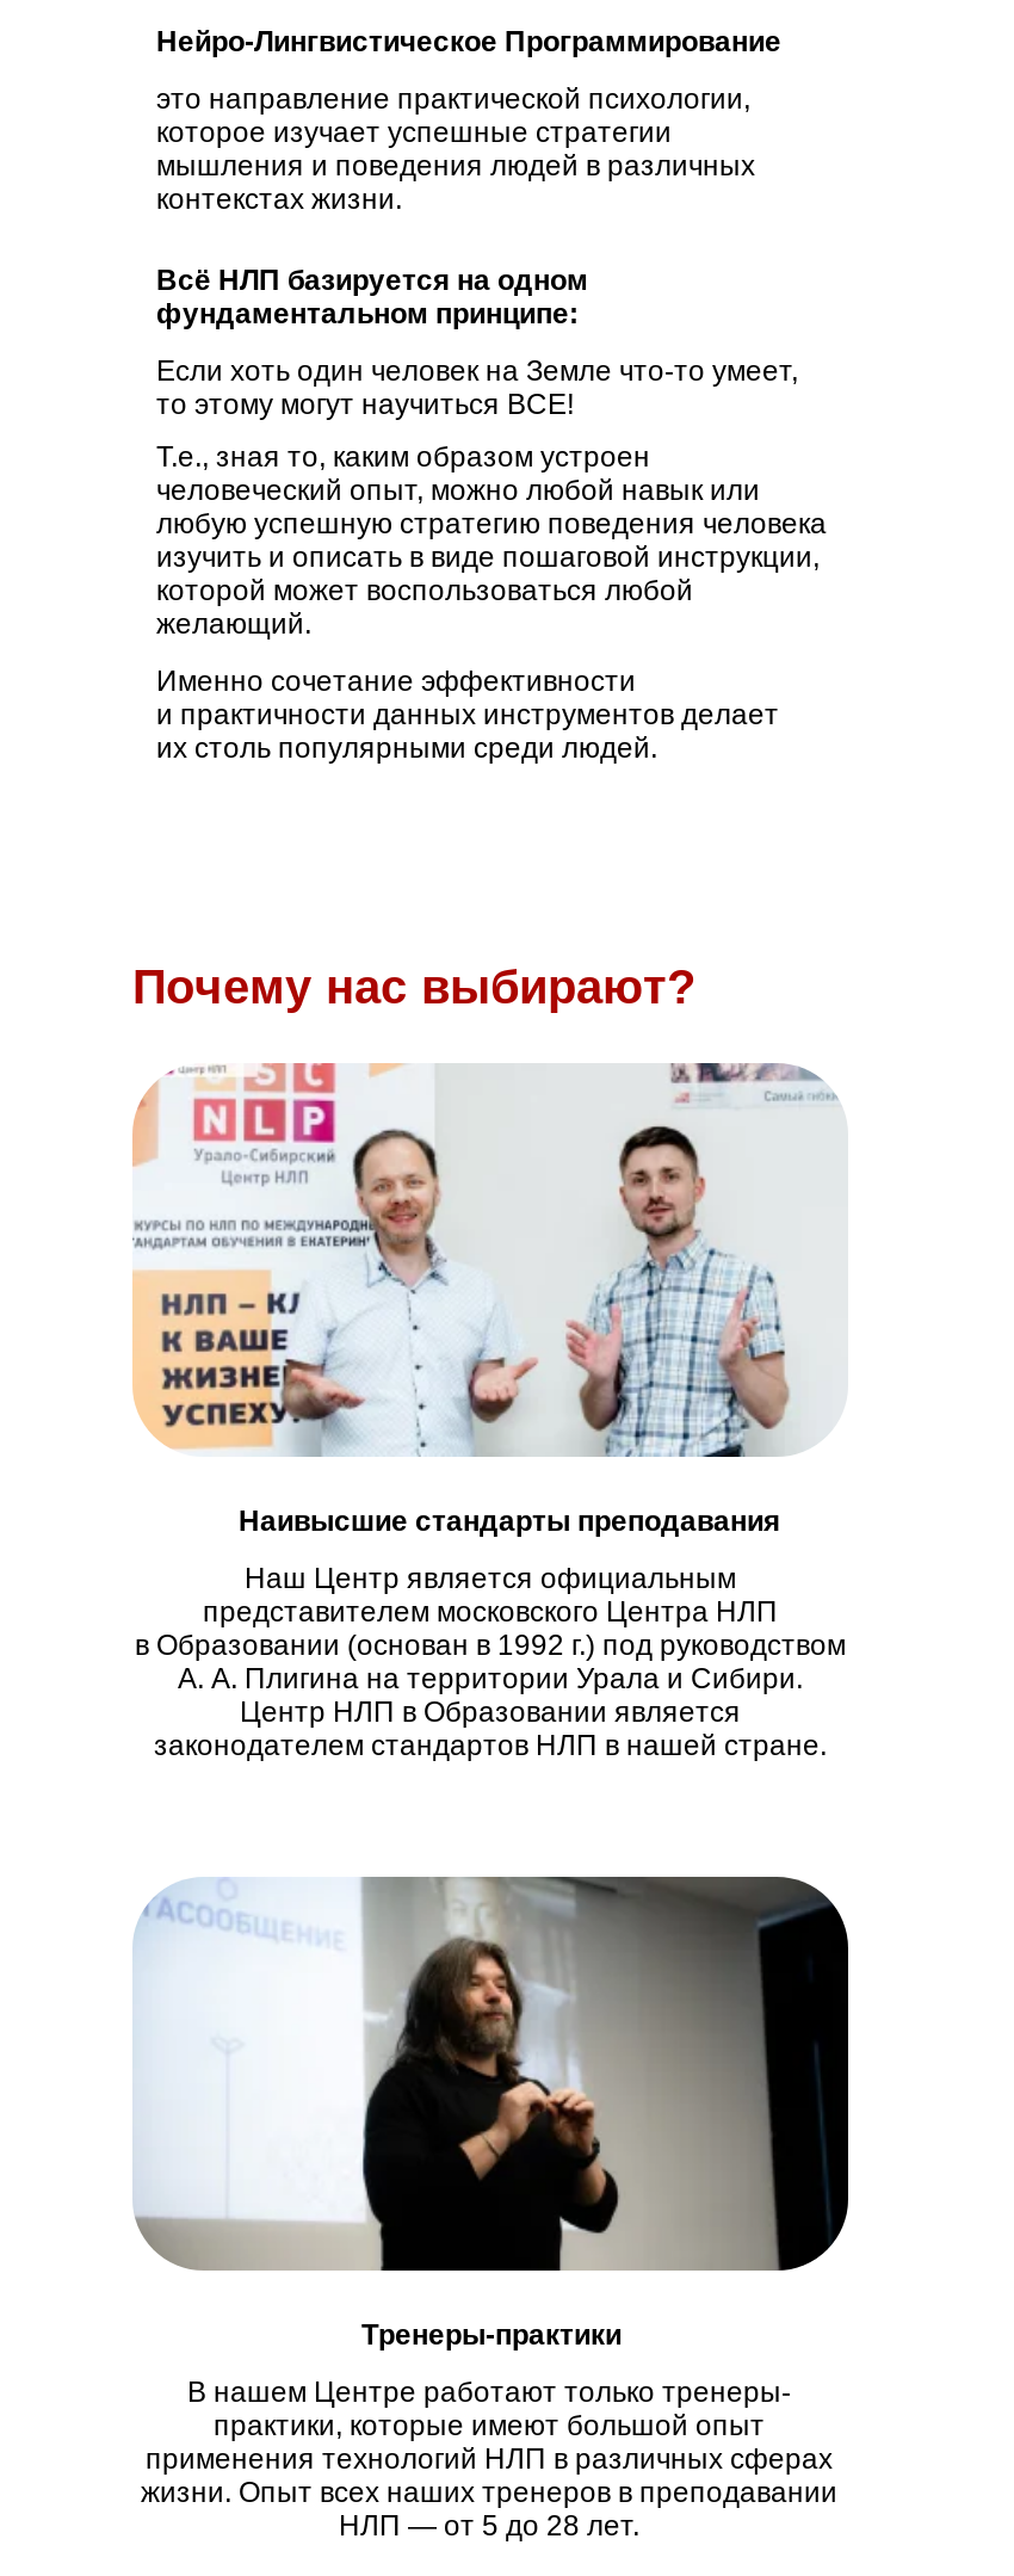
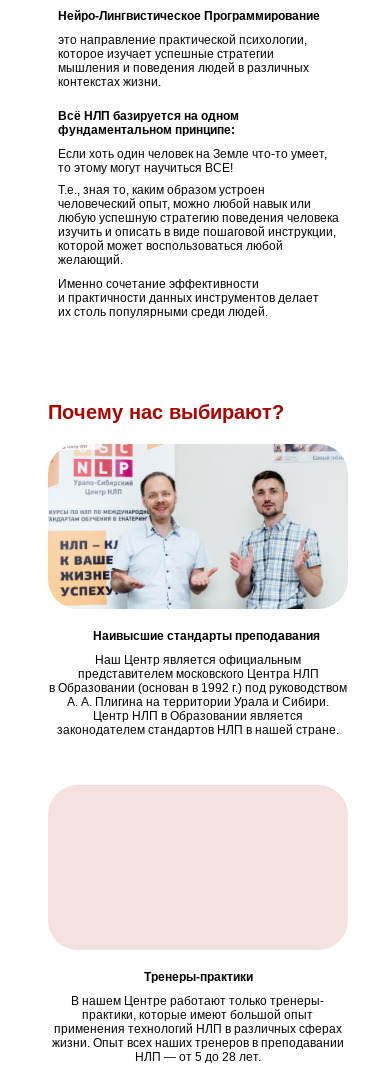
[135,1874,851,2273] [image] -> none

